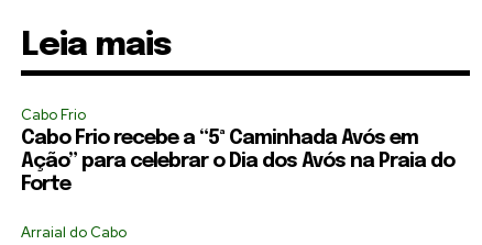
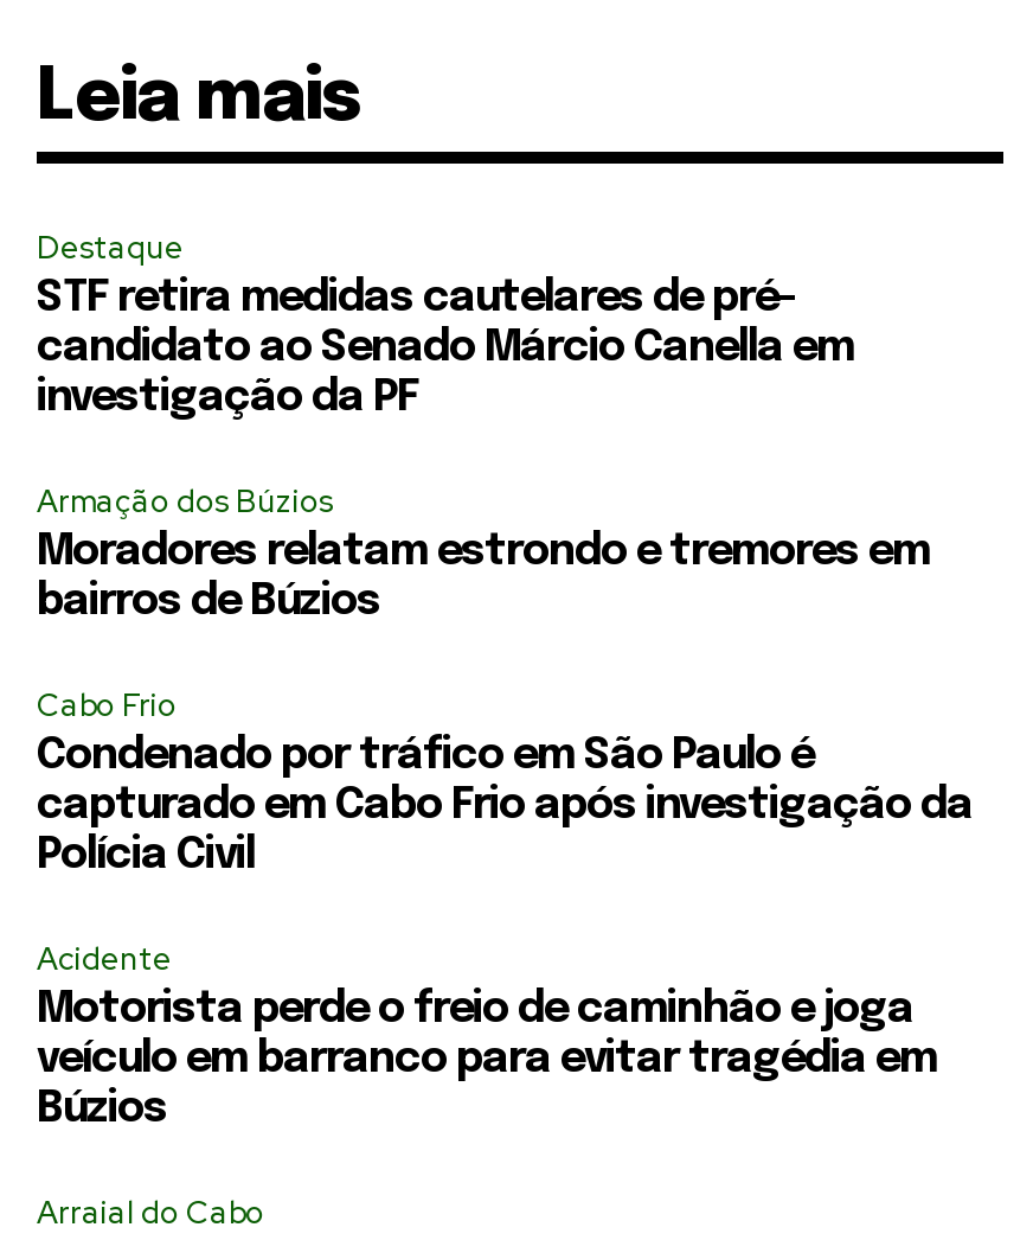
none -> [37,229,930,625] Destaque | STF retira medidas cautelares de pré- | candidato ao Senado Márcio Canella em | investigação da PF | Armação dos Búzios | Moradores relatam estrondo e tremores em | bairros de Búzios
[21,129,454,195] Cabo Frio recebe a “5ª Caminhada Avós em | Ação” para celebrar o Dia dos Avós na Praia do | Forte -> [37,736,973,1132] Condenado por tráfico em São Paulo é | capturado em Cabo Frio após investigação da | Polícia Civil | Acidente | Motorista perde o freio de caminhão e joga | veículo em barranco para evitar tragédia em | Búzios

